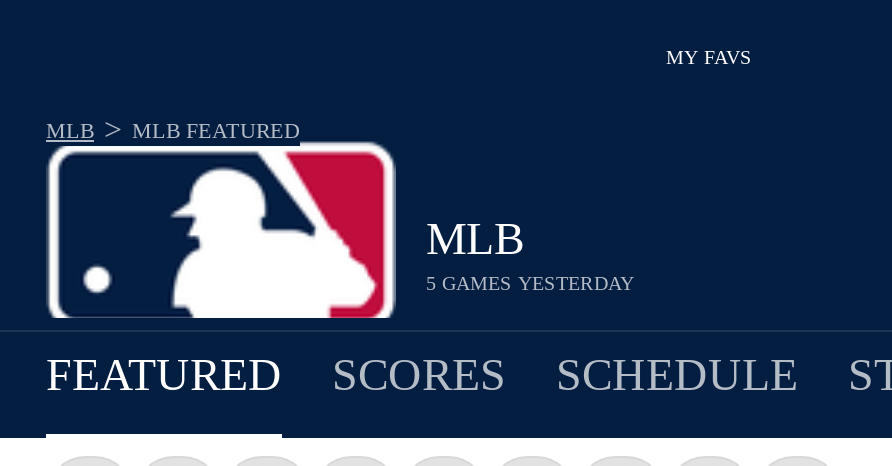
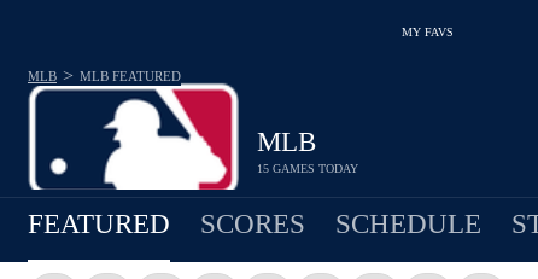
[426,271,634,293] 5 GAMES YESTERDAY -> [257,161,358,175] 15 GAMES TODAY

